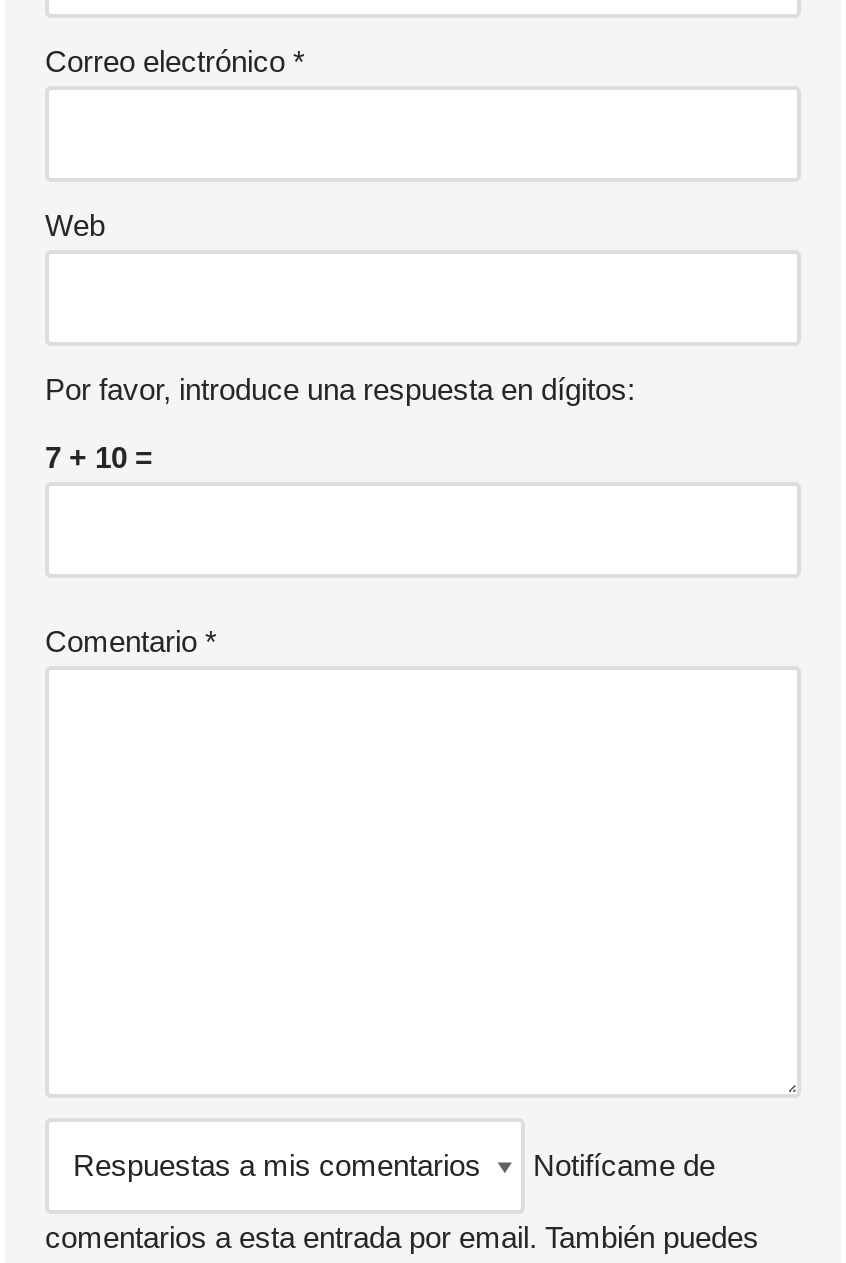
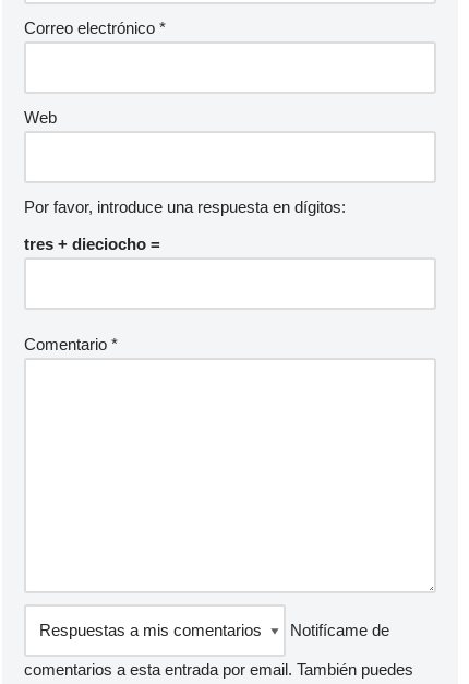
[45,440,153,474] 7 + 10 = -> [24,235,160,253] tres + dieciocho =

